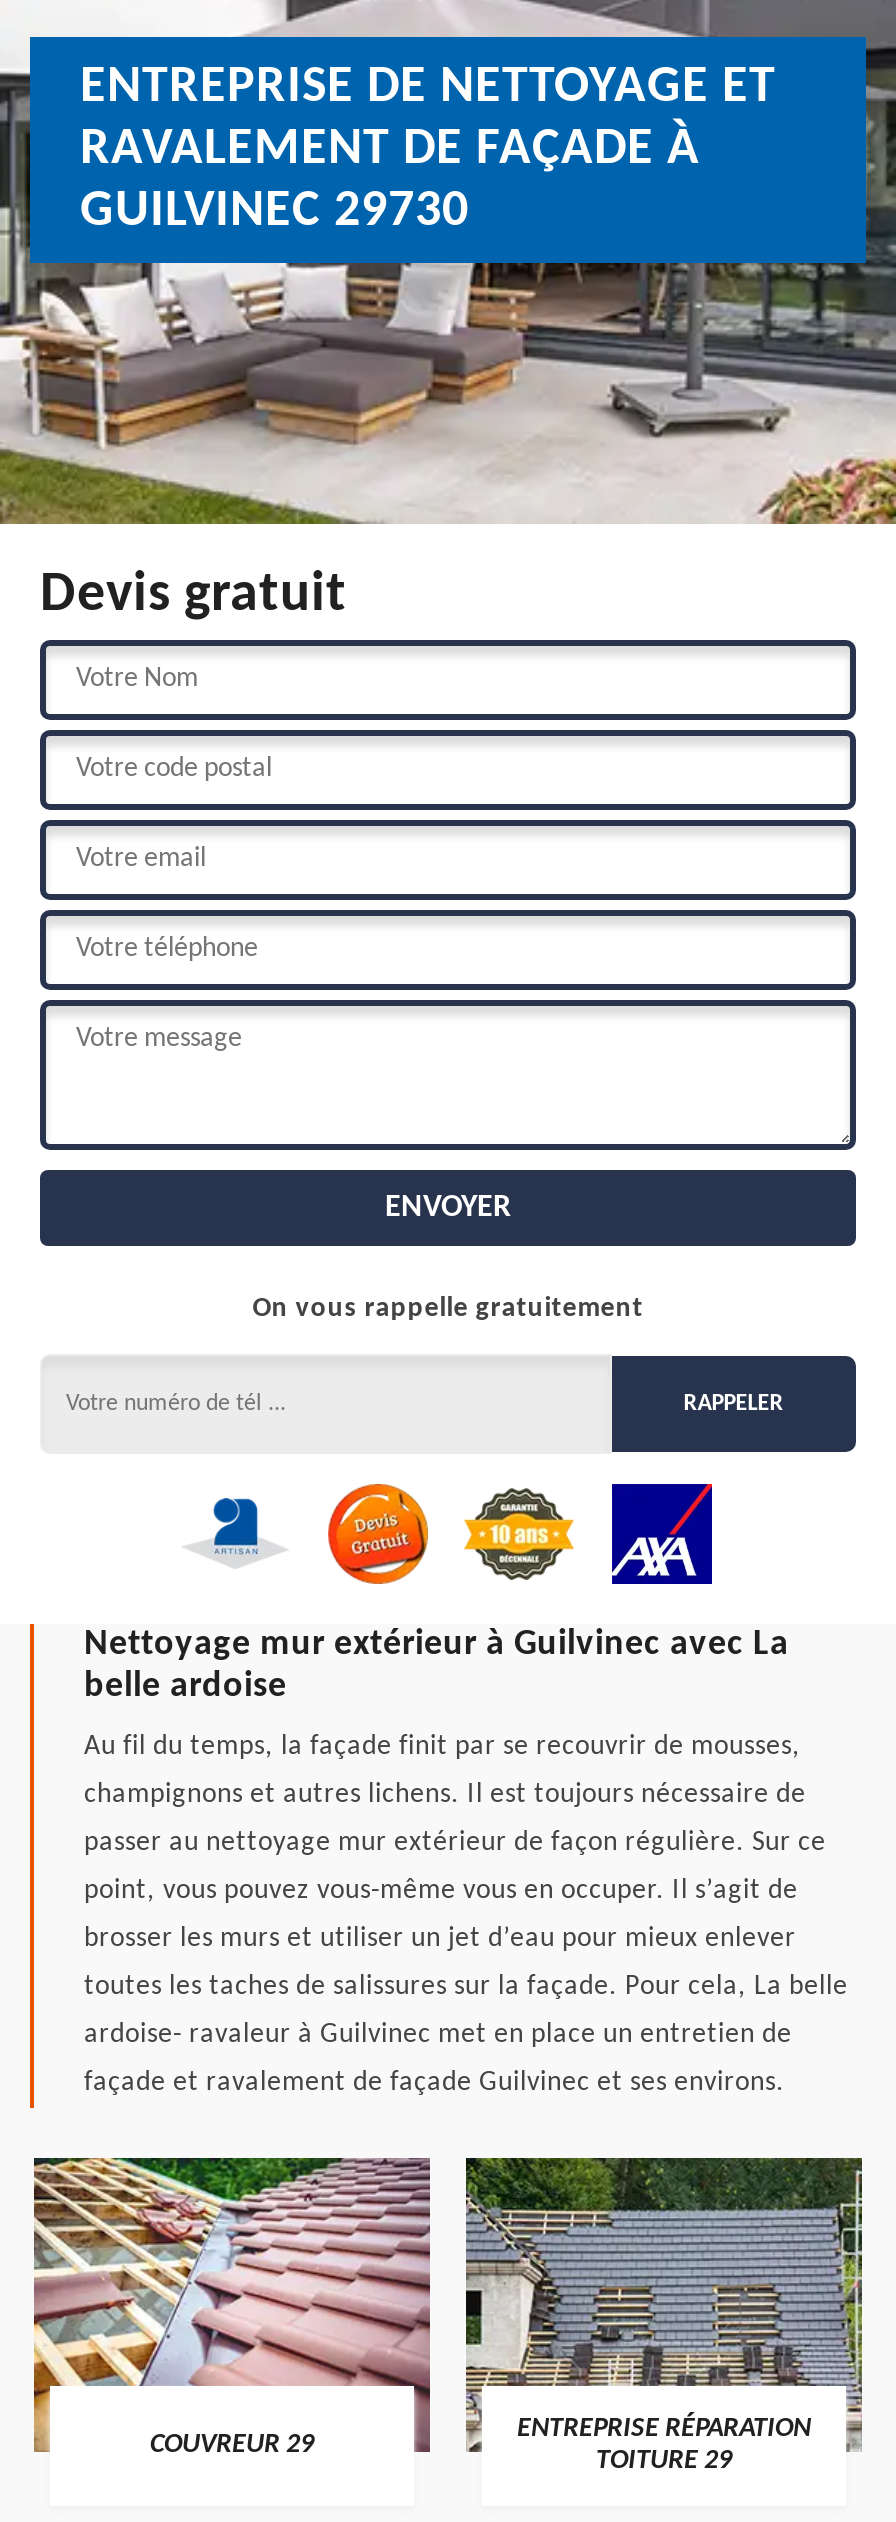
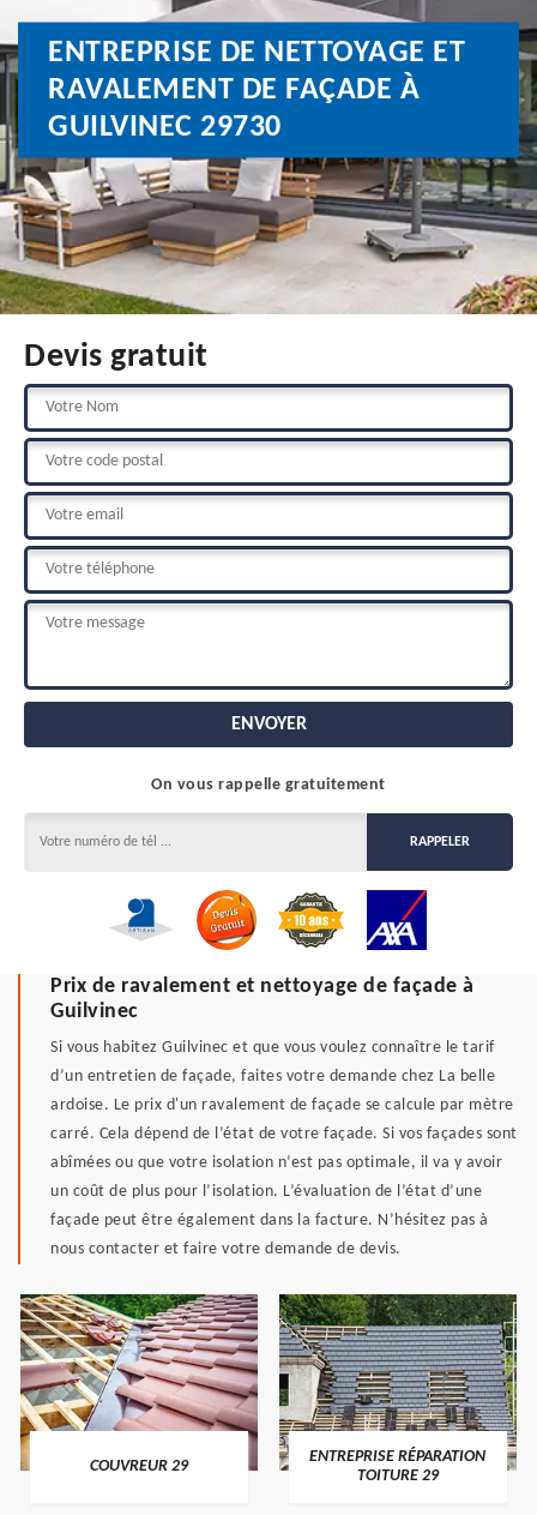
[84,1626,789,1706] Nettoyage mur extérieur à Guilvinec avec La | belle ardoise -> [50,975,474,1023] Prix de ravalement et nettoyage de façade à | Guilvinec
[84,1732,801,1762] Au fil du temps, la façade finit par se recouvrir de mousses, -> [50,1039,494,1057] Si vous habitez Guilvinec et que vous voulez connaître le tarif
[84,1780,806,1810] champignons et autres lichens. Il est toujours nécessaire de -> [50,1068,495,1086] d’un entretien de façade, faites votre demande chez La belle
[84,1828,826,1858] passer au nettoyage mur extérieur de façon régulière. Sur ce -> [50,1096,514,1114] ardoise. Le prix d'un ravalement de façade se calcule par mètre
[84,1876,798,1906] point, vous pouvez vous-même vous en occuper. Il s’agit de -> [50,1125,517,1143] carré. Cela dépend de l’état de votre façade. Si vos façades sont
[84,1924,796,1954] brosser les murs et utiliser un jet d’eau pour mieux enlever -> [50,1154,502,1172] abîmées ou que votre isolation n’est pas optimale, il va y avoir
[84,1972,848,2002] toutes les taches de salissures sur la façade. Pour cela, La belle -> [50,1183,482,1201] un coût de plus pour l’isolation. L’évaluation de l’état d’une
[84,2020,792,2050] ardoise- ravaleur à Guilvinec met en place un entretien de -> [50,1212,488,1230] façade peut être également dans la facture. N’hésitez pas à
[84,2068,785,2098] façade et ravalement de façade Guilvinec et ses environs. -> [50,1240,401,1258] nous contacter et faire votre demande de devis.

